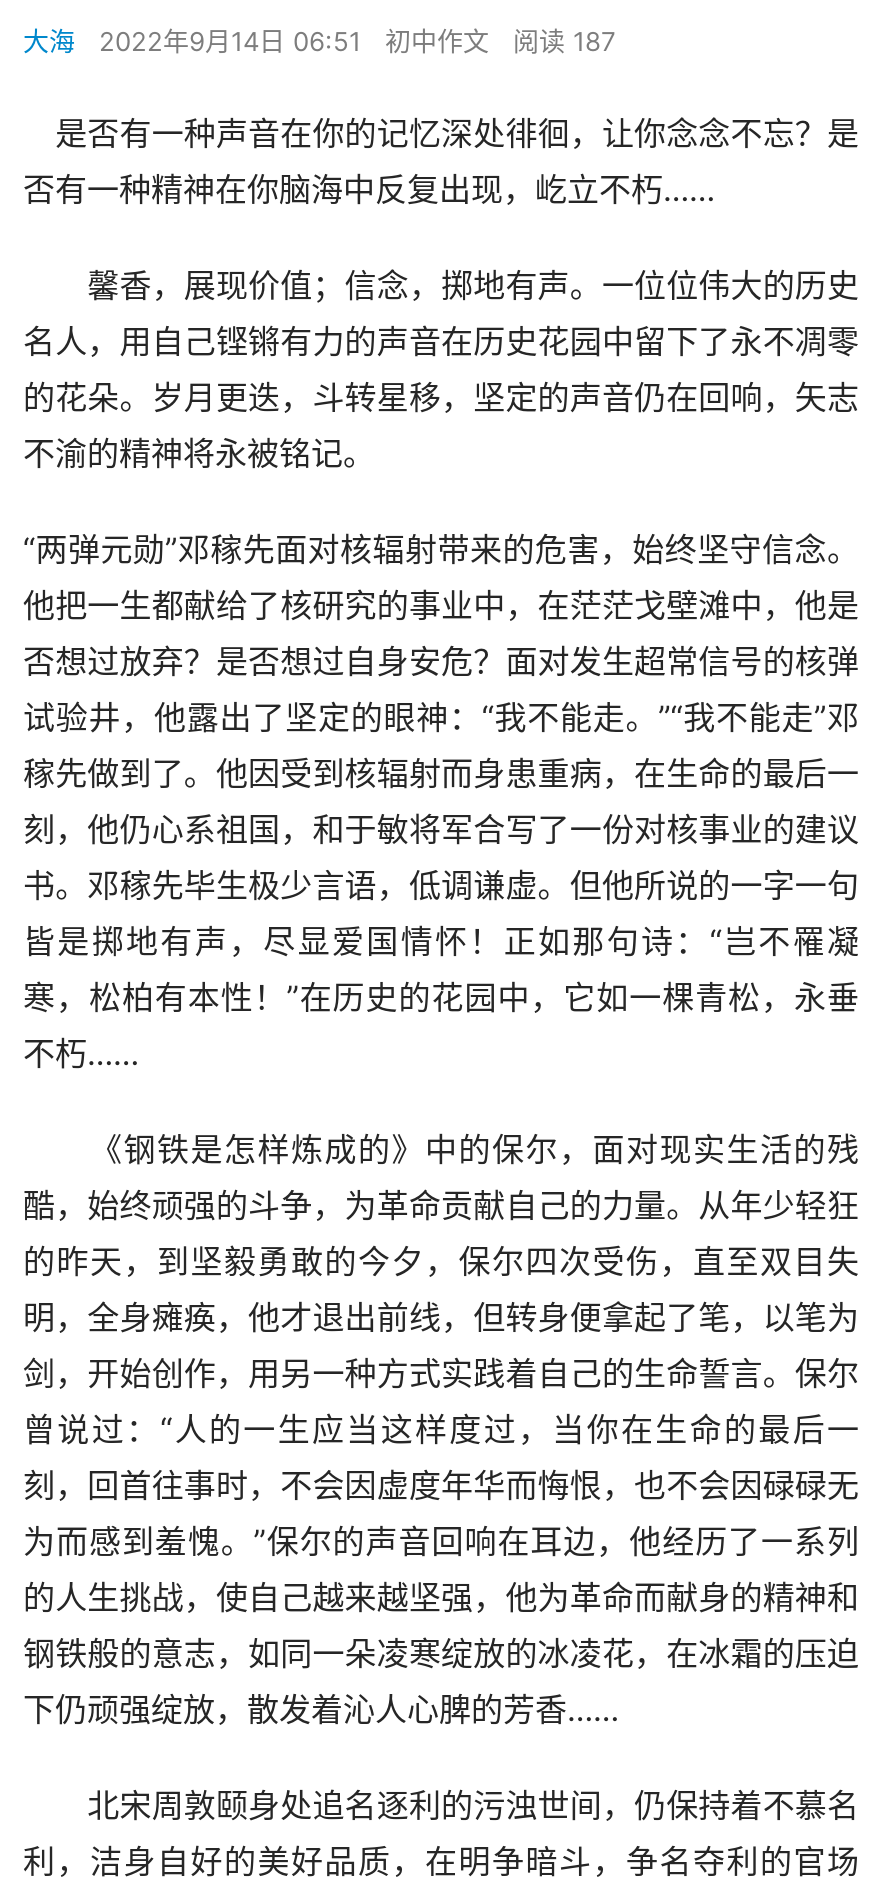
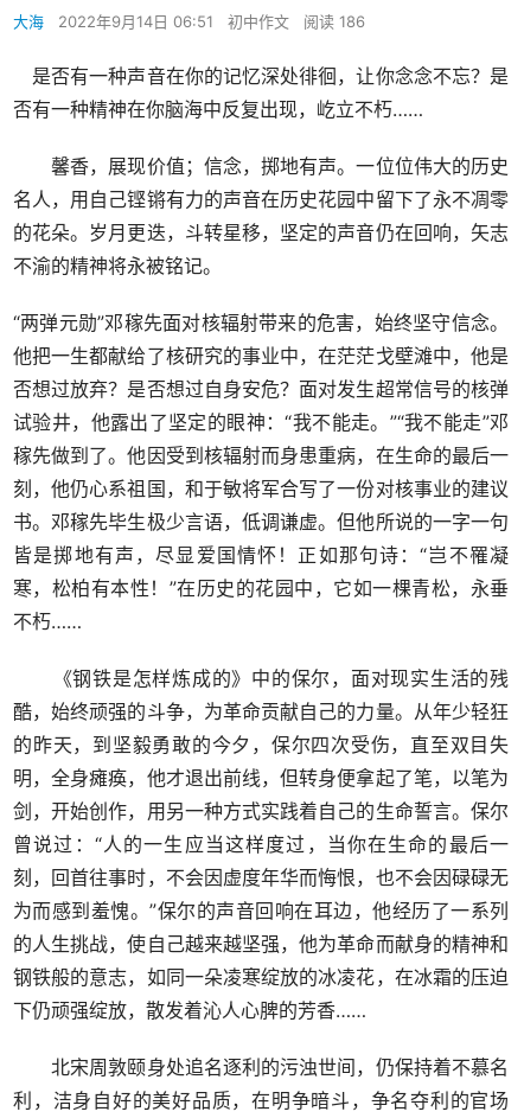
[23,25,615,57] 大海 2022年9月14日 06:51 初中作文 阅读 187 -> [13,12,365,31] 大海 2022年9月14日 06:51 初中作文 阅读 186

